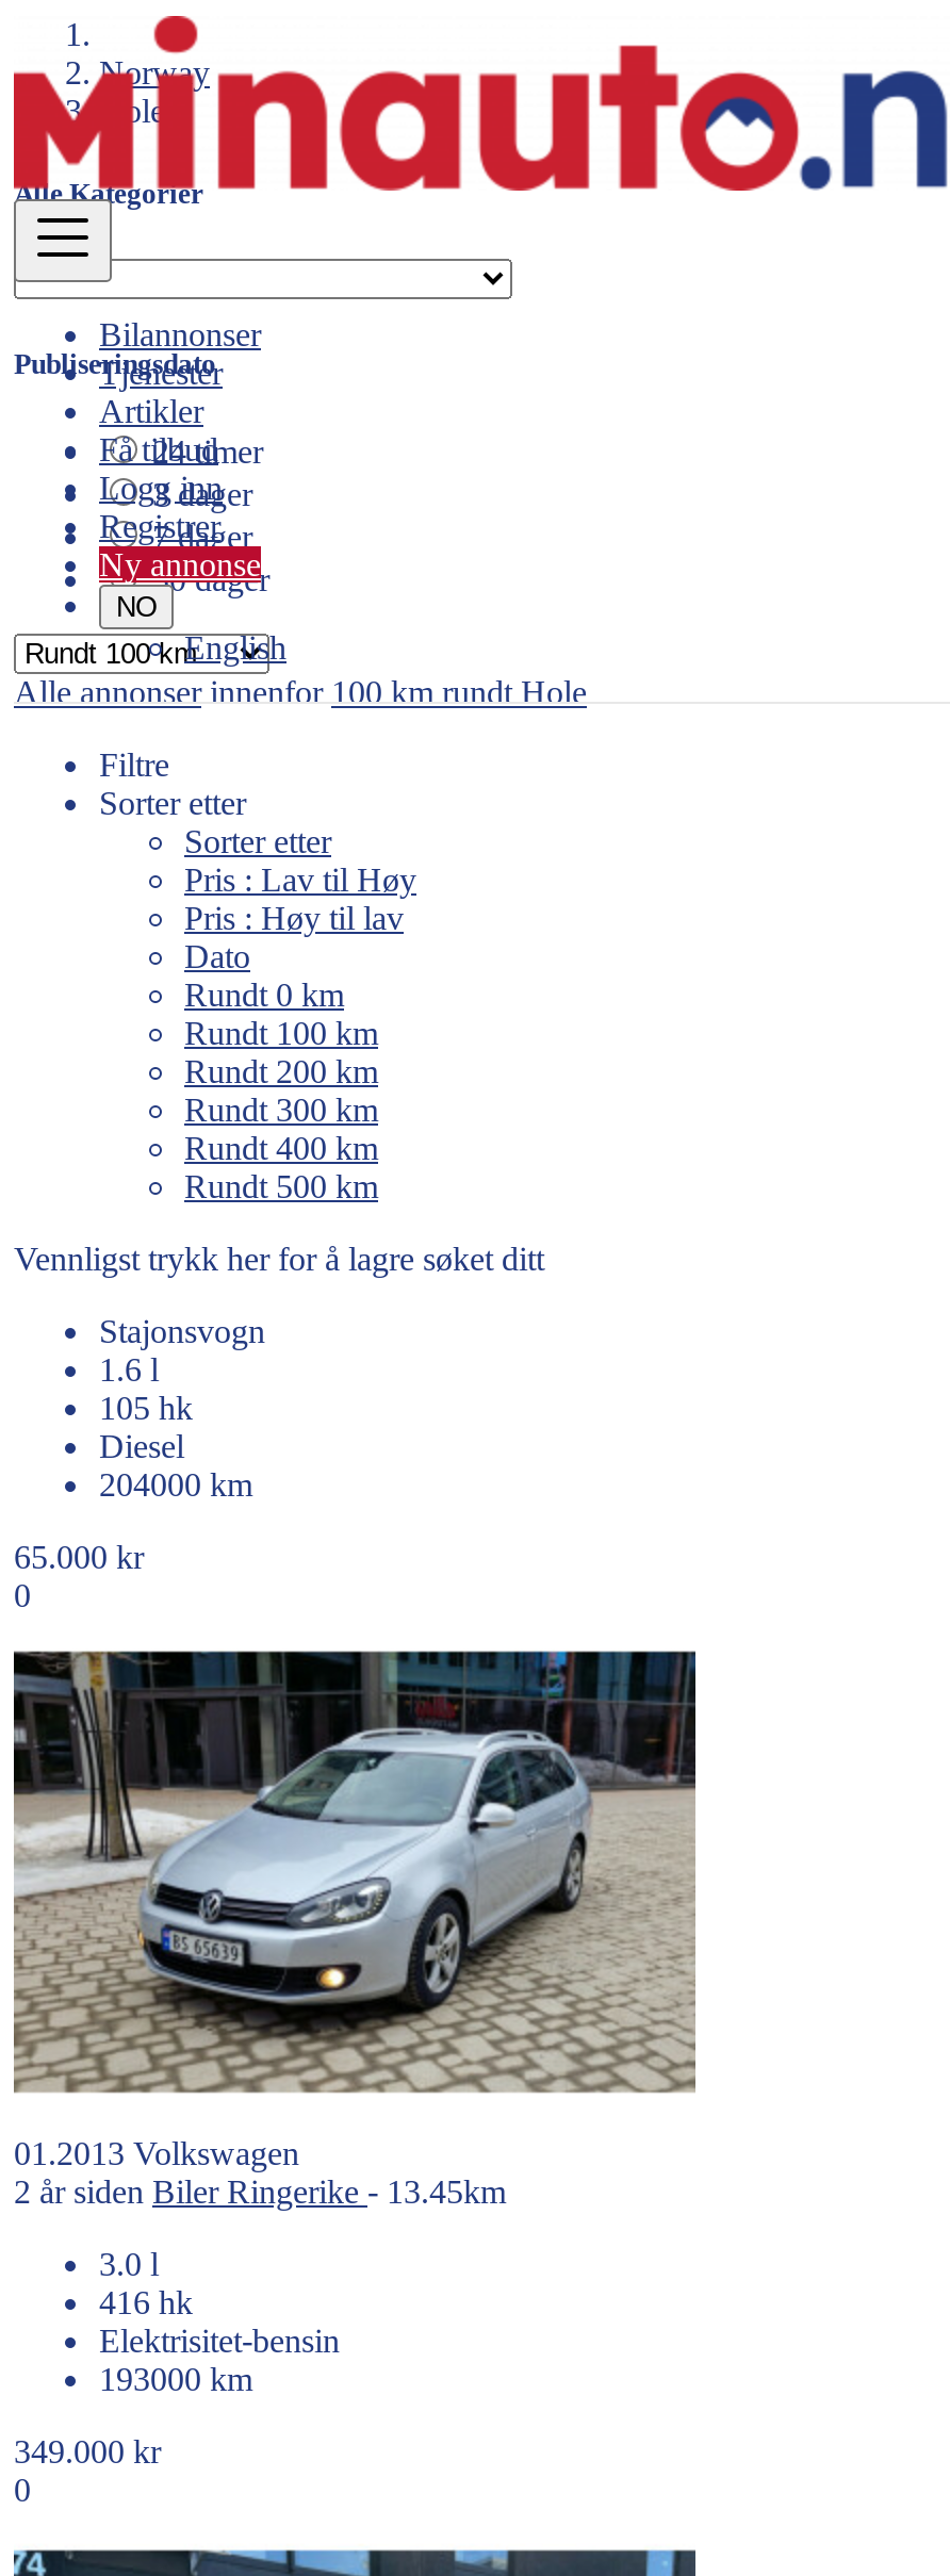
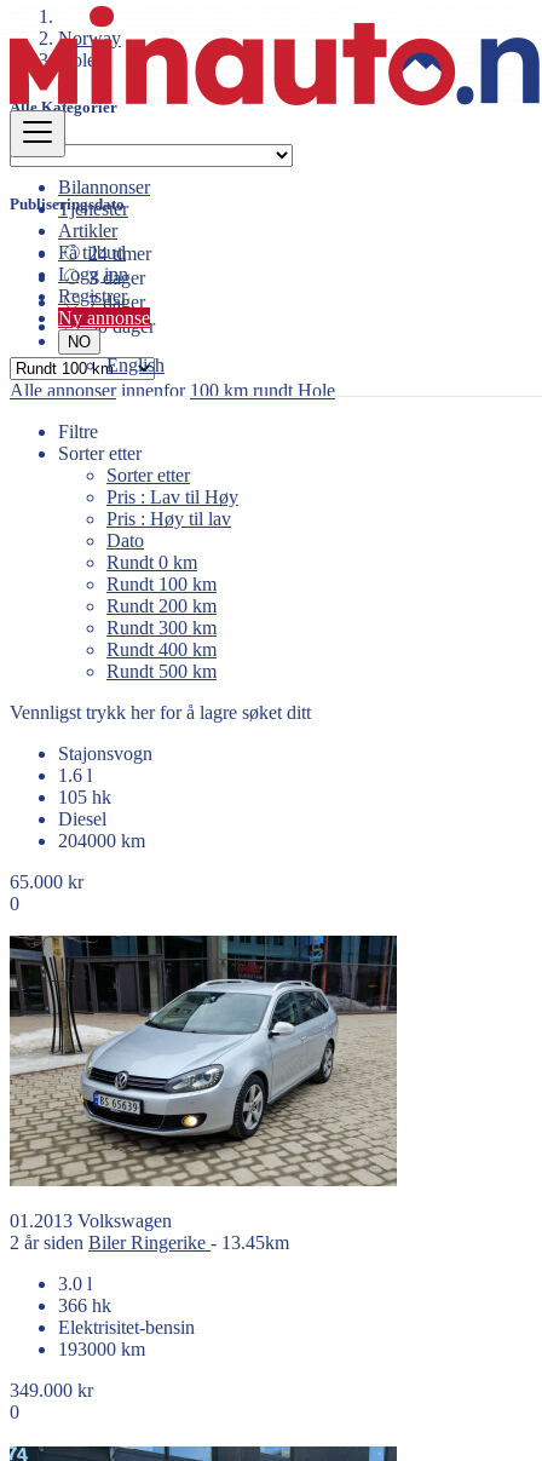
[99,2284,193,2320] 416 hk -> [58,1295,111,1315] 366 hk

